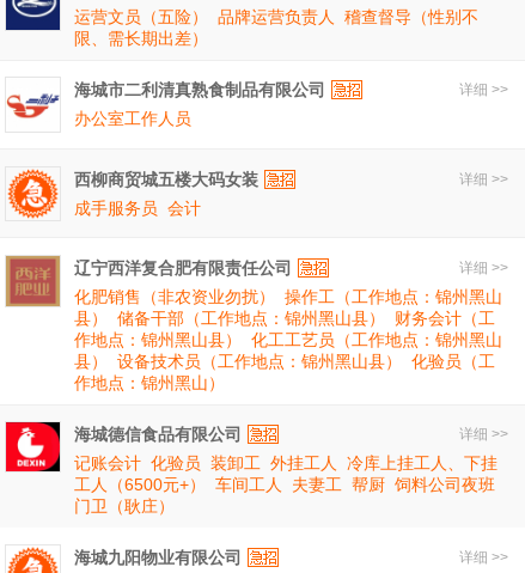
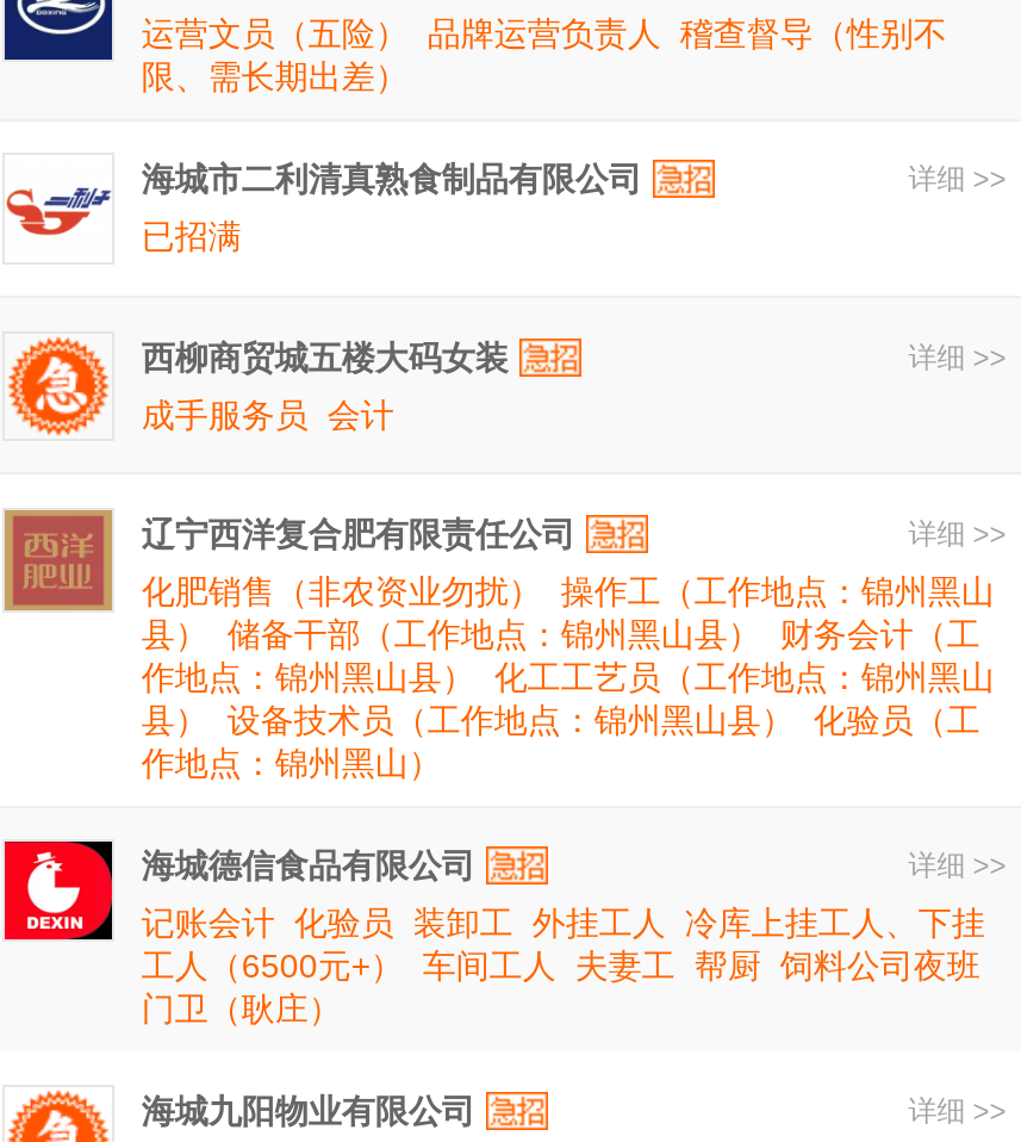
[75,109,192,128] 办公室工作人员 -> [142,218,242,256] 已招满

